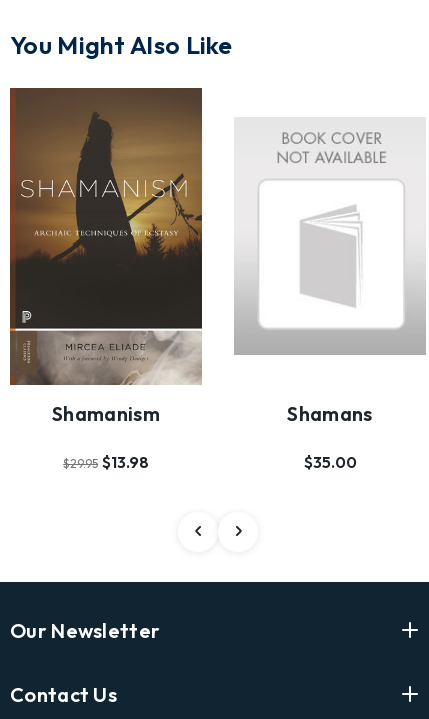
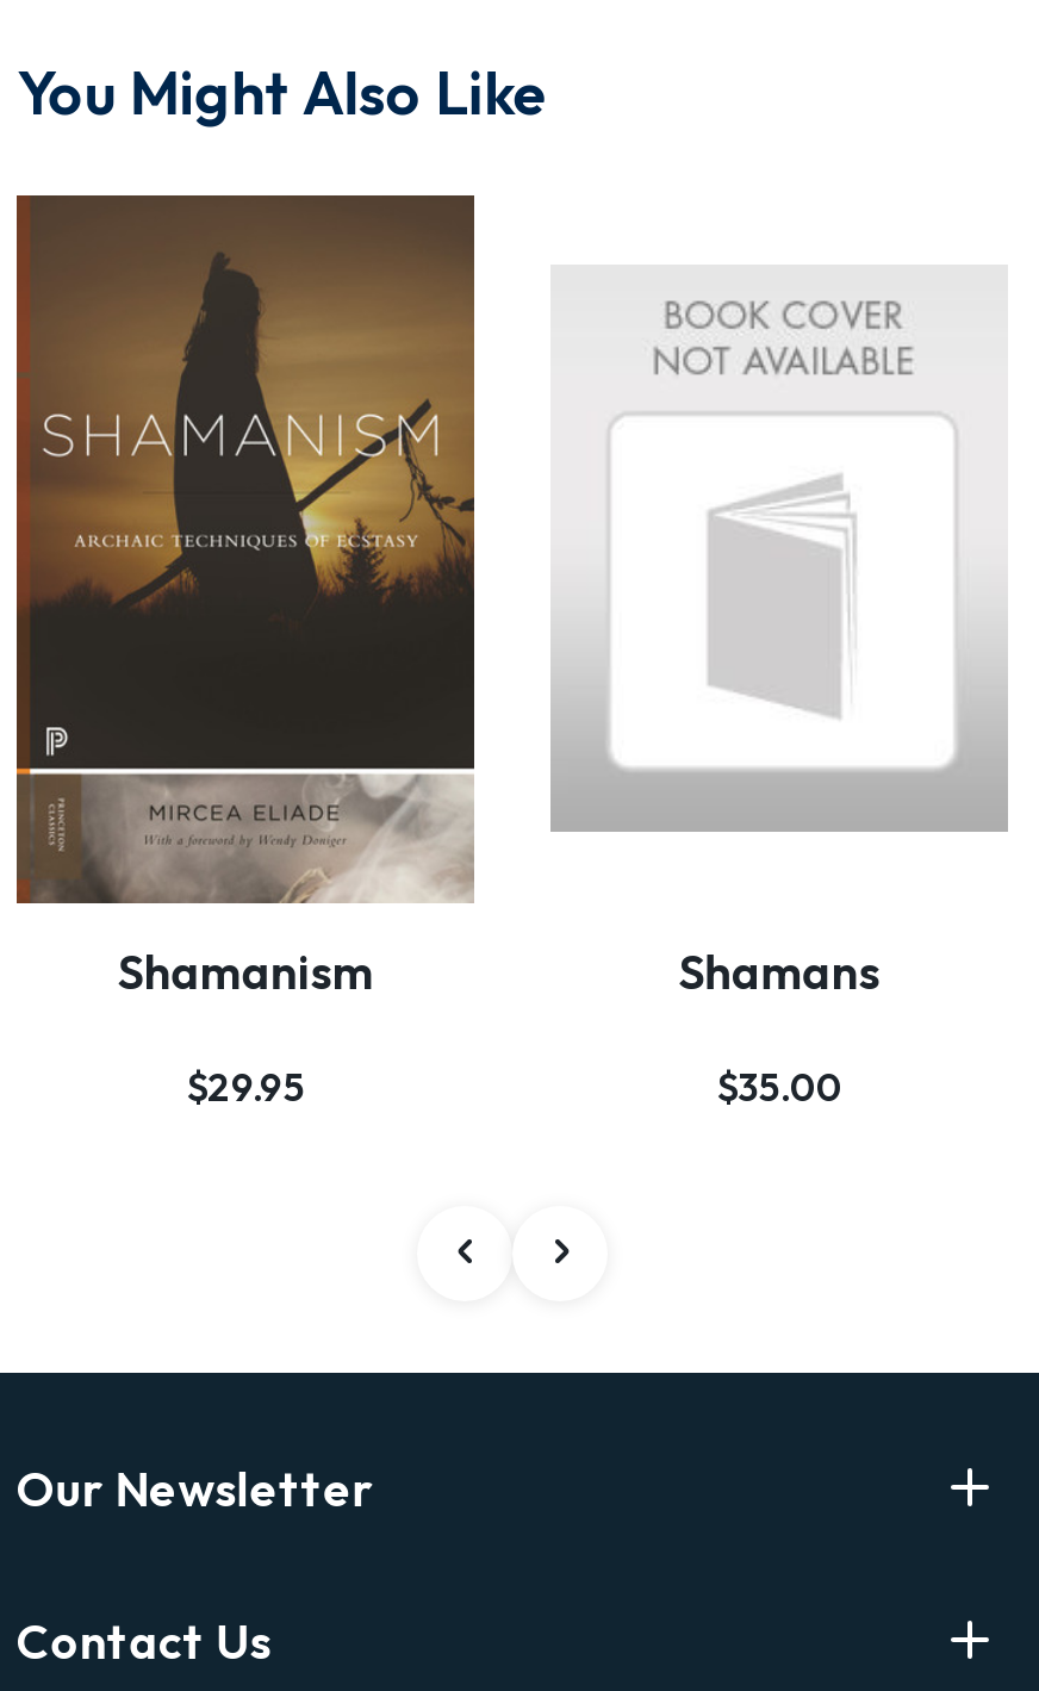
[63,452,149,472] $29.95 $13.98 -> [186,1063,305,1111] $29.95

